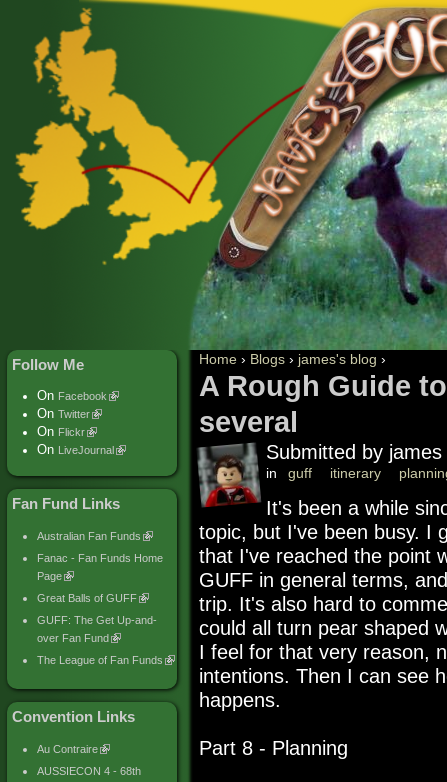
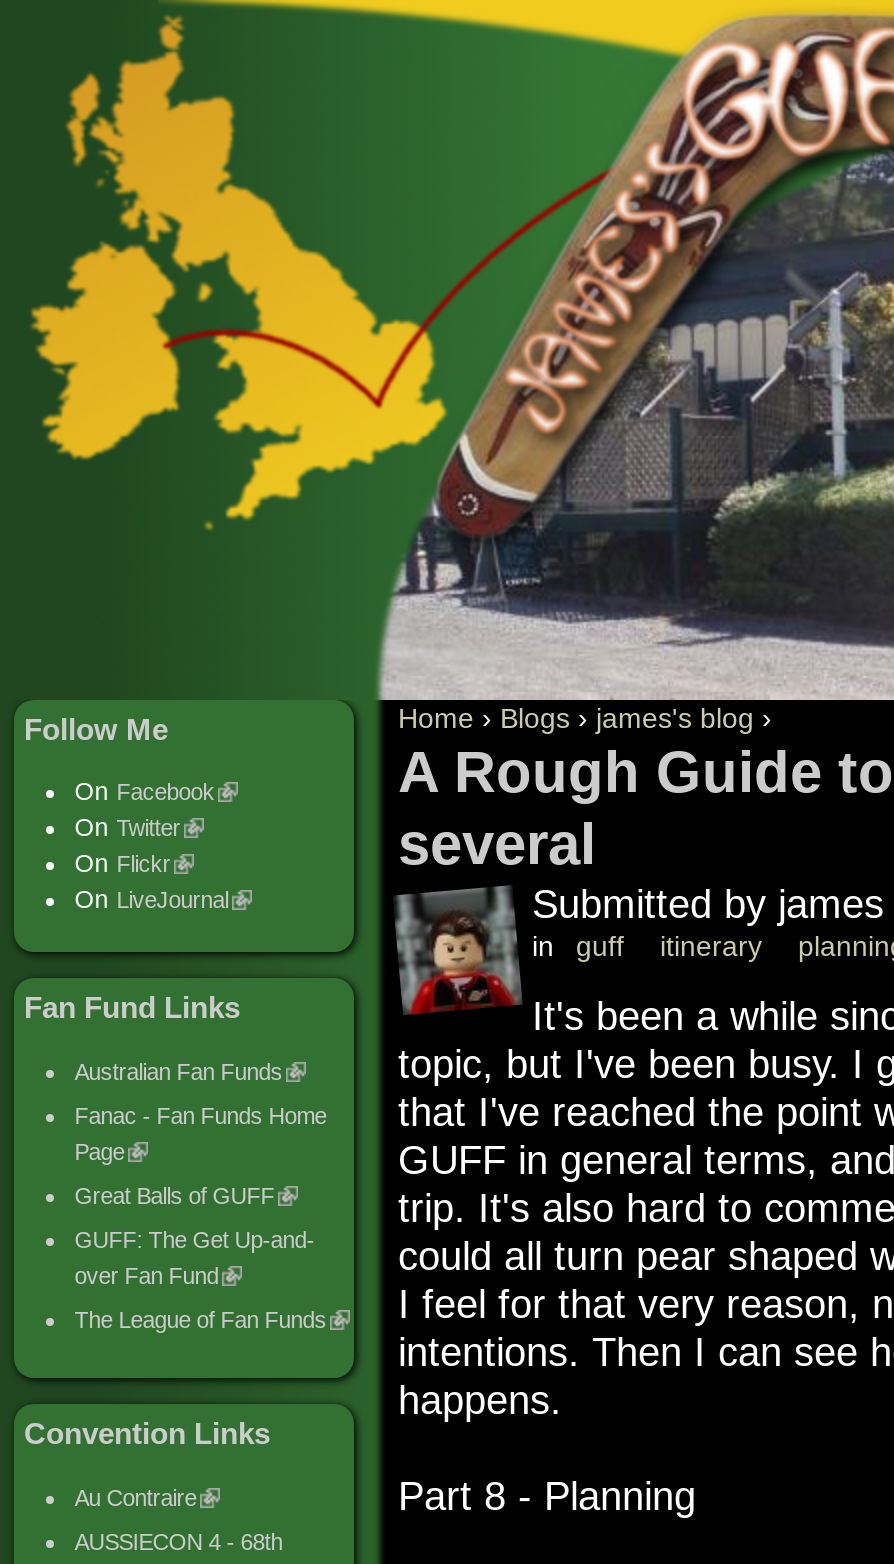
[190,78,444,351] [image] -> [378,158,888,702] [image]

